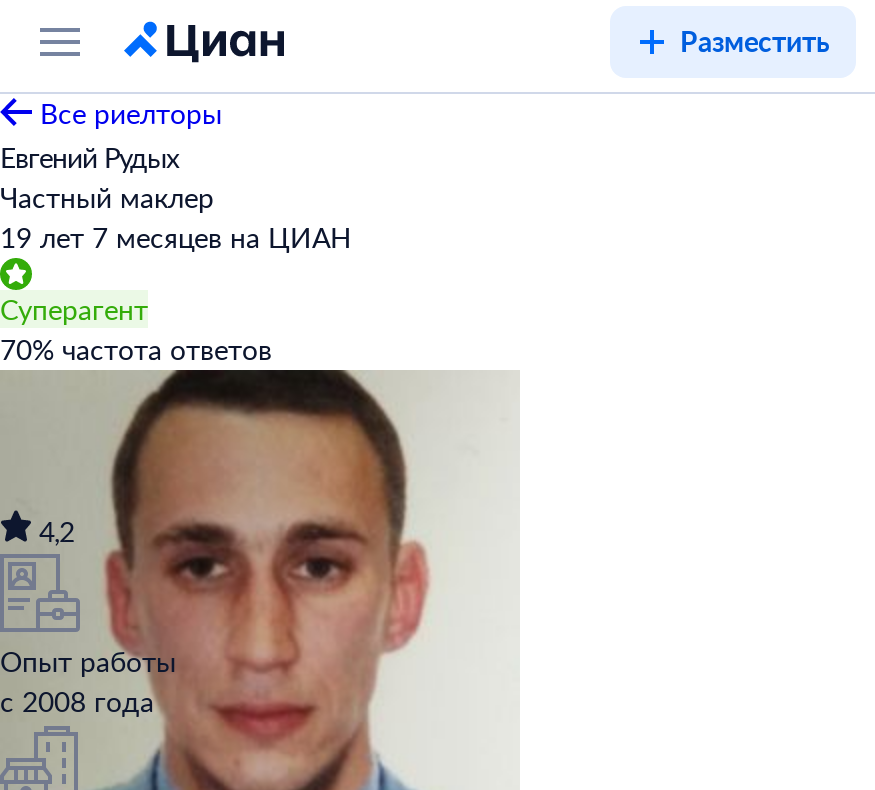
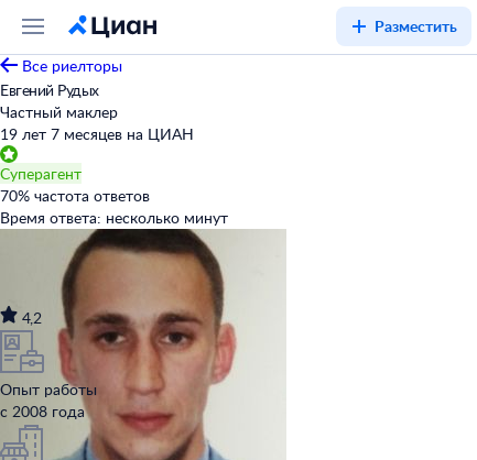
none -> [0,207,228,228] Время ответа: несколько минут

